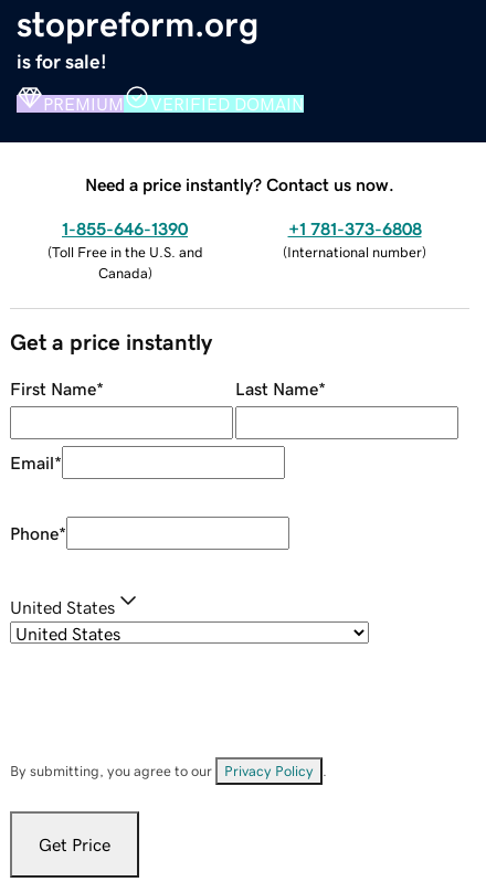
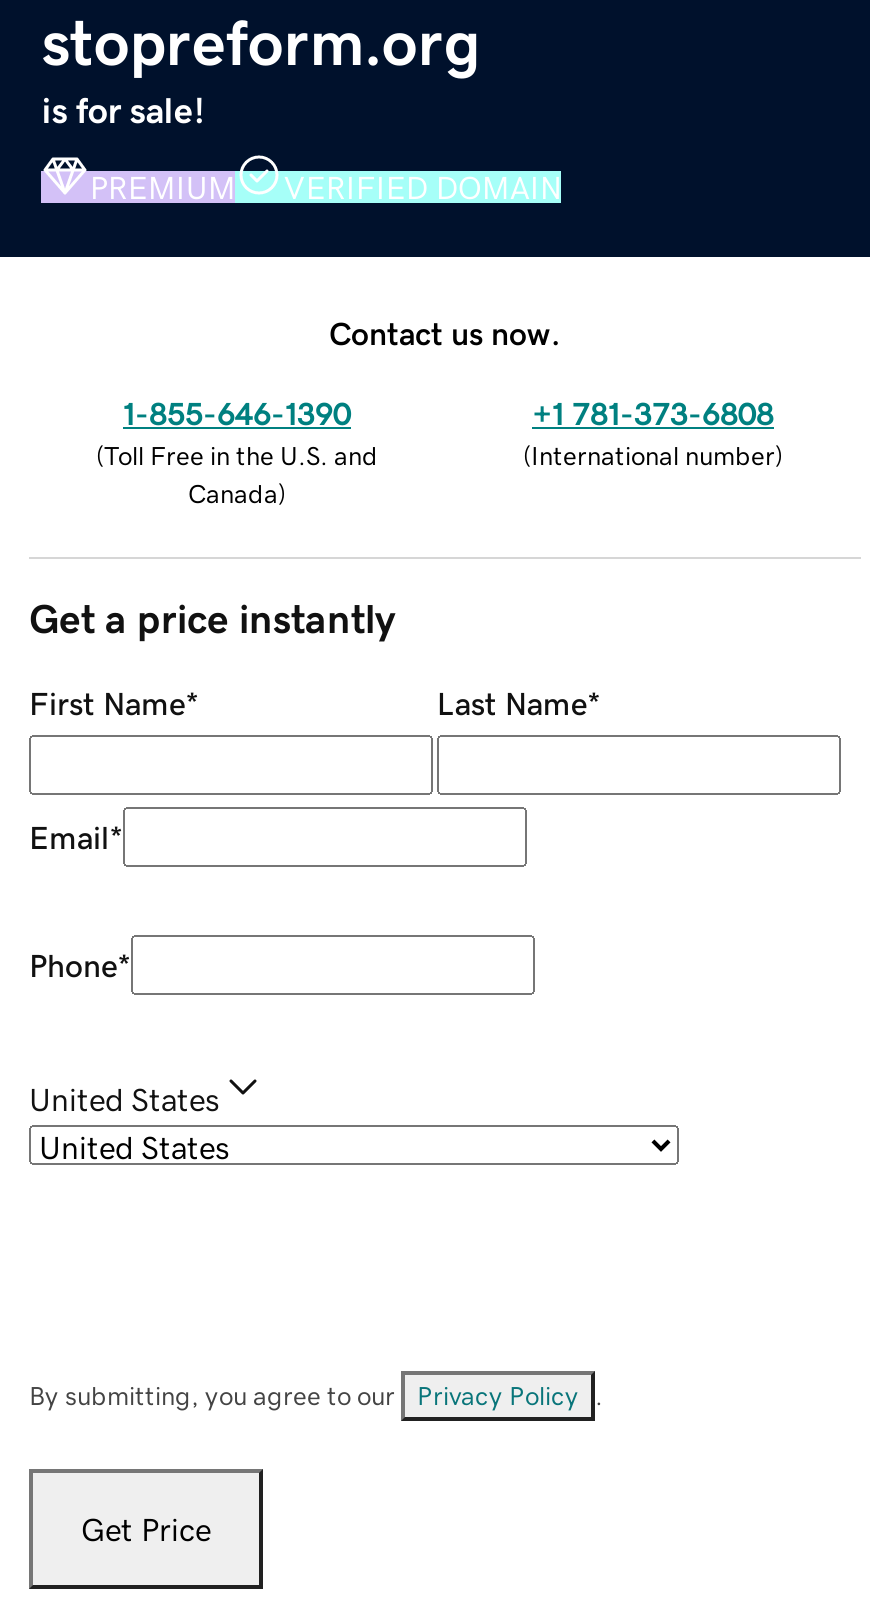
[85,175,394,193] Need a price instantly? Contact us now. -> [329,316,561,348] Contact us now.

